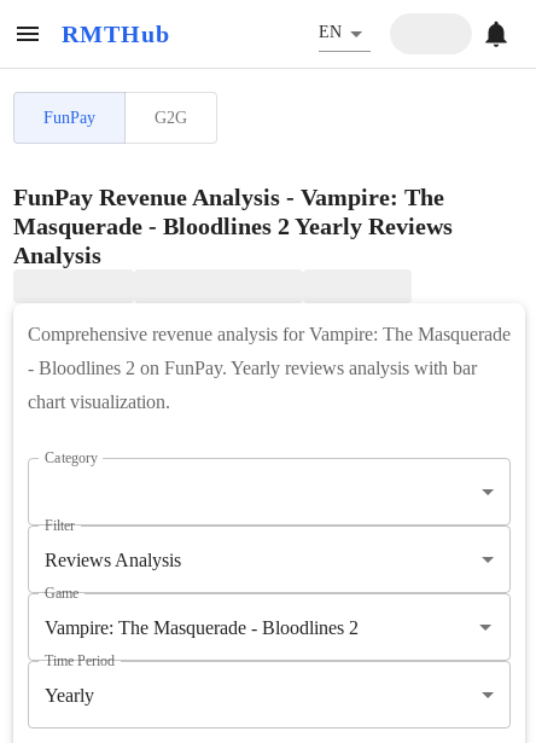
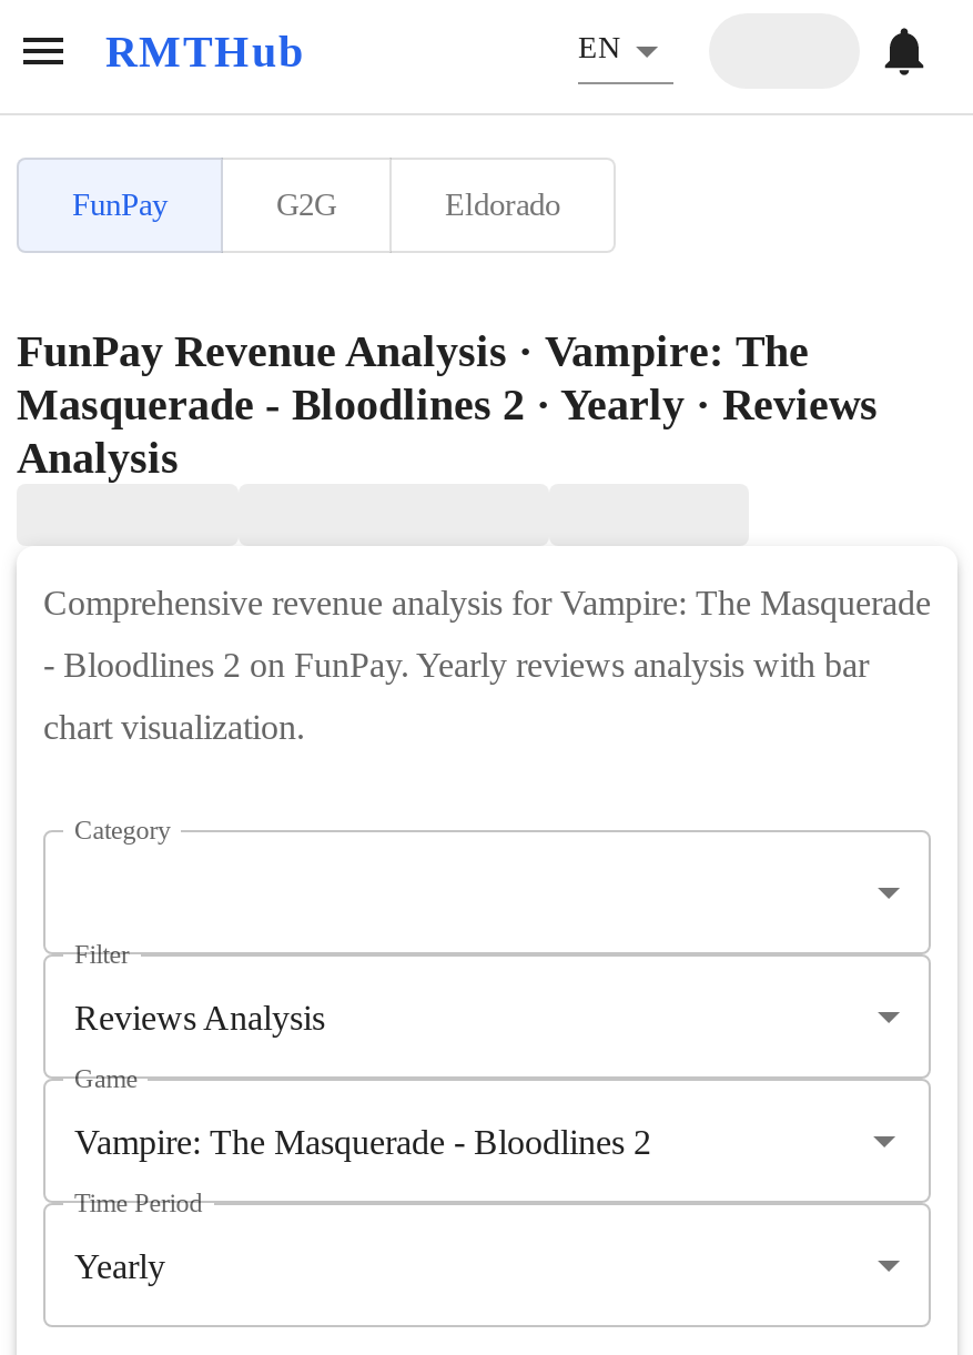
[13,184,453,239] FunPay Revenue Analysis - Vampire: The | Masquerade - Bloodlines 2 Yearly Reviews -> [17,186,878,428] Eldorado | FunPay Revenue Analysis · Vampire: The | Masquerade - Bloodlines 2 · Yearly · Reviews

